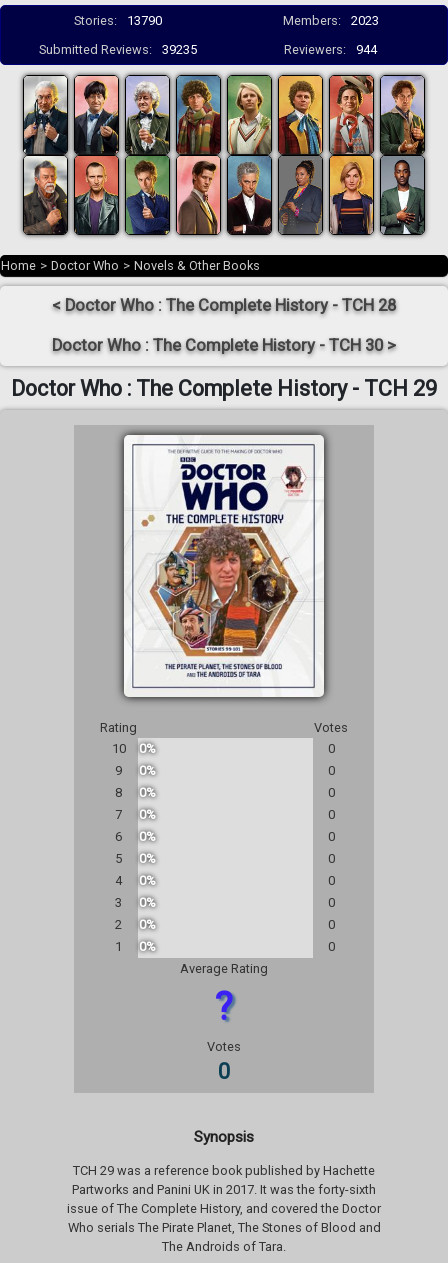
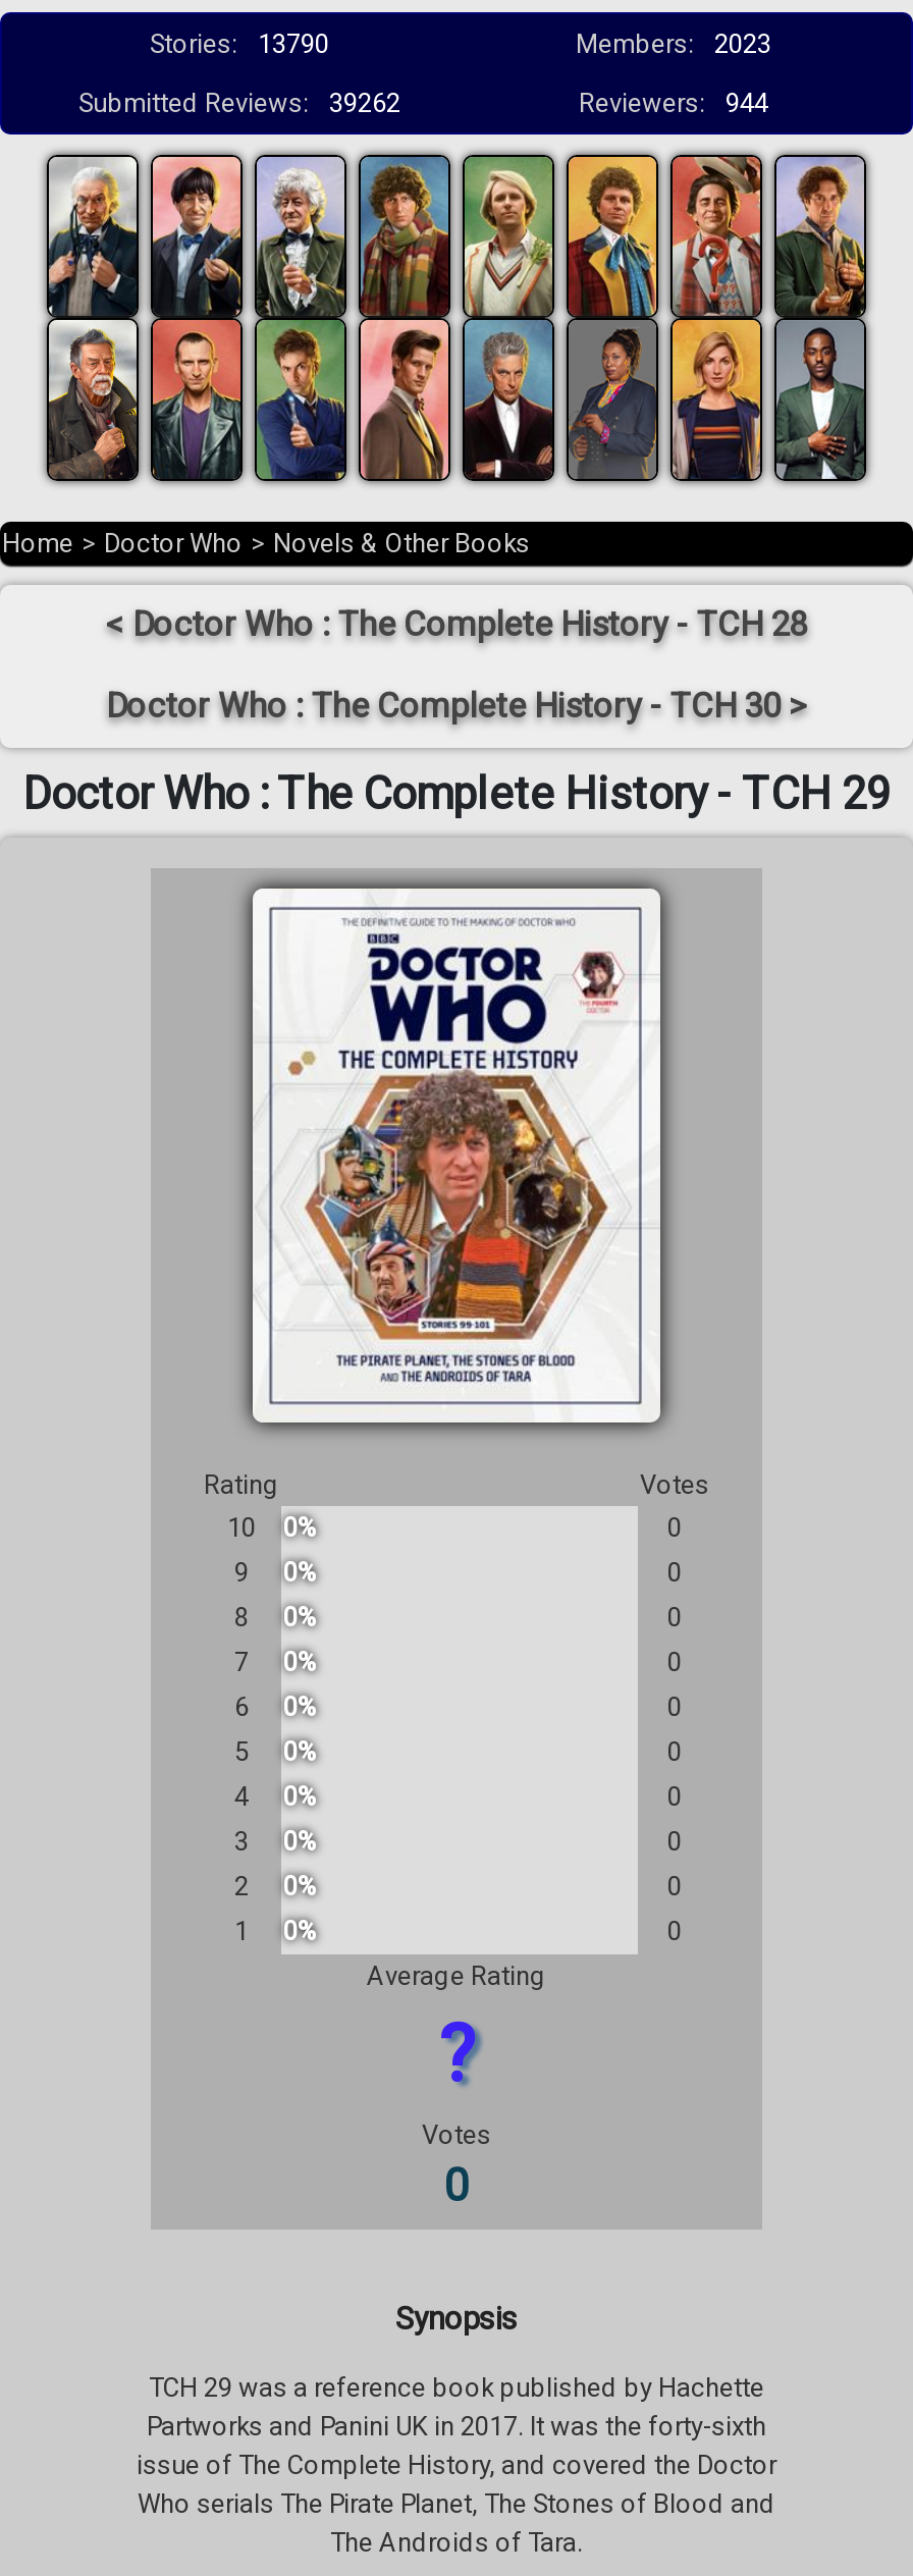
[38,42,196,57] Submitted Reviews: 39235 -> [78,88,400,118] Submitted Reviews: 39262

